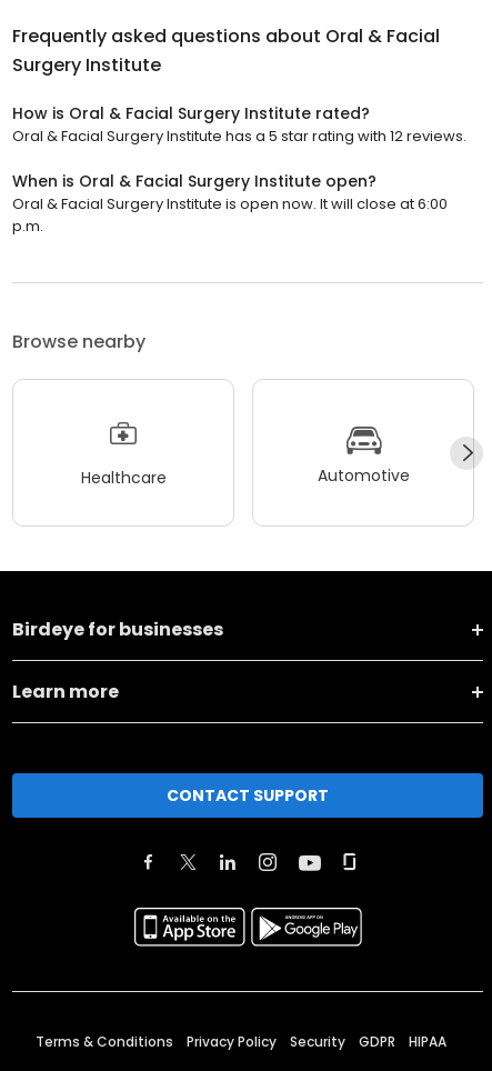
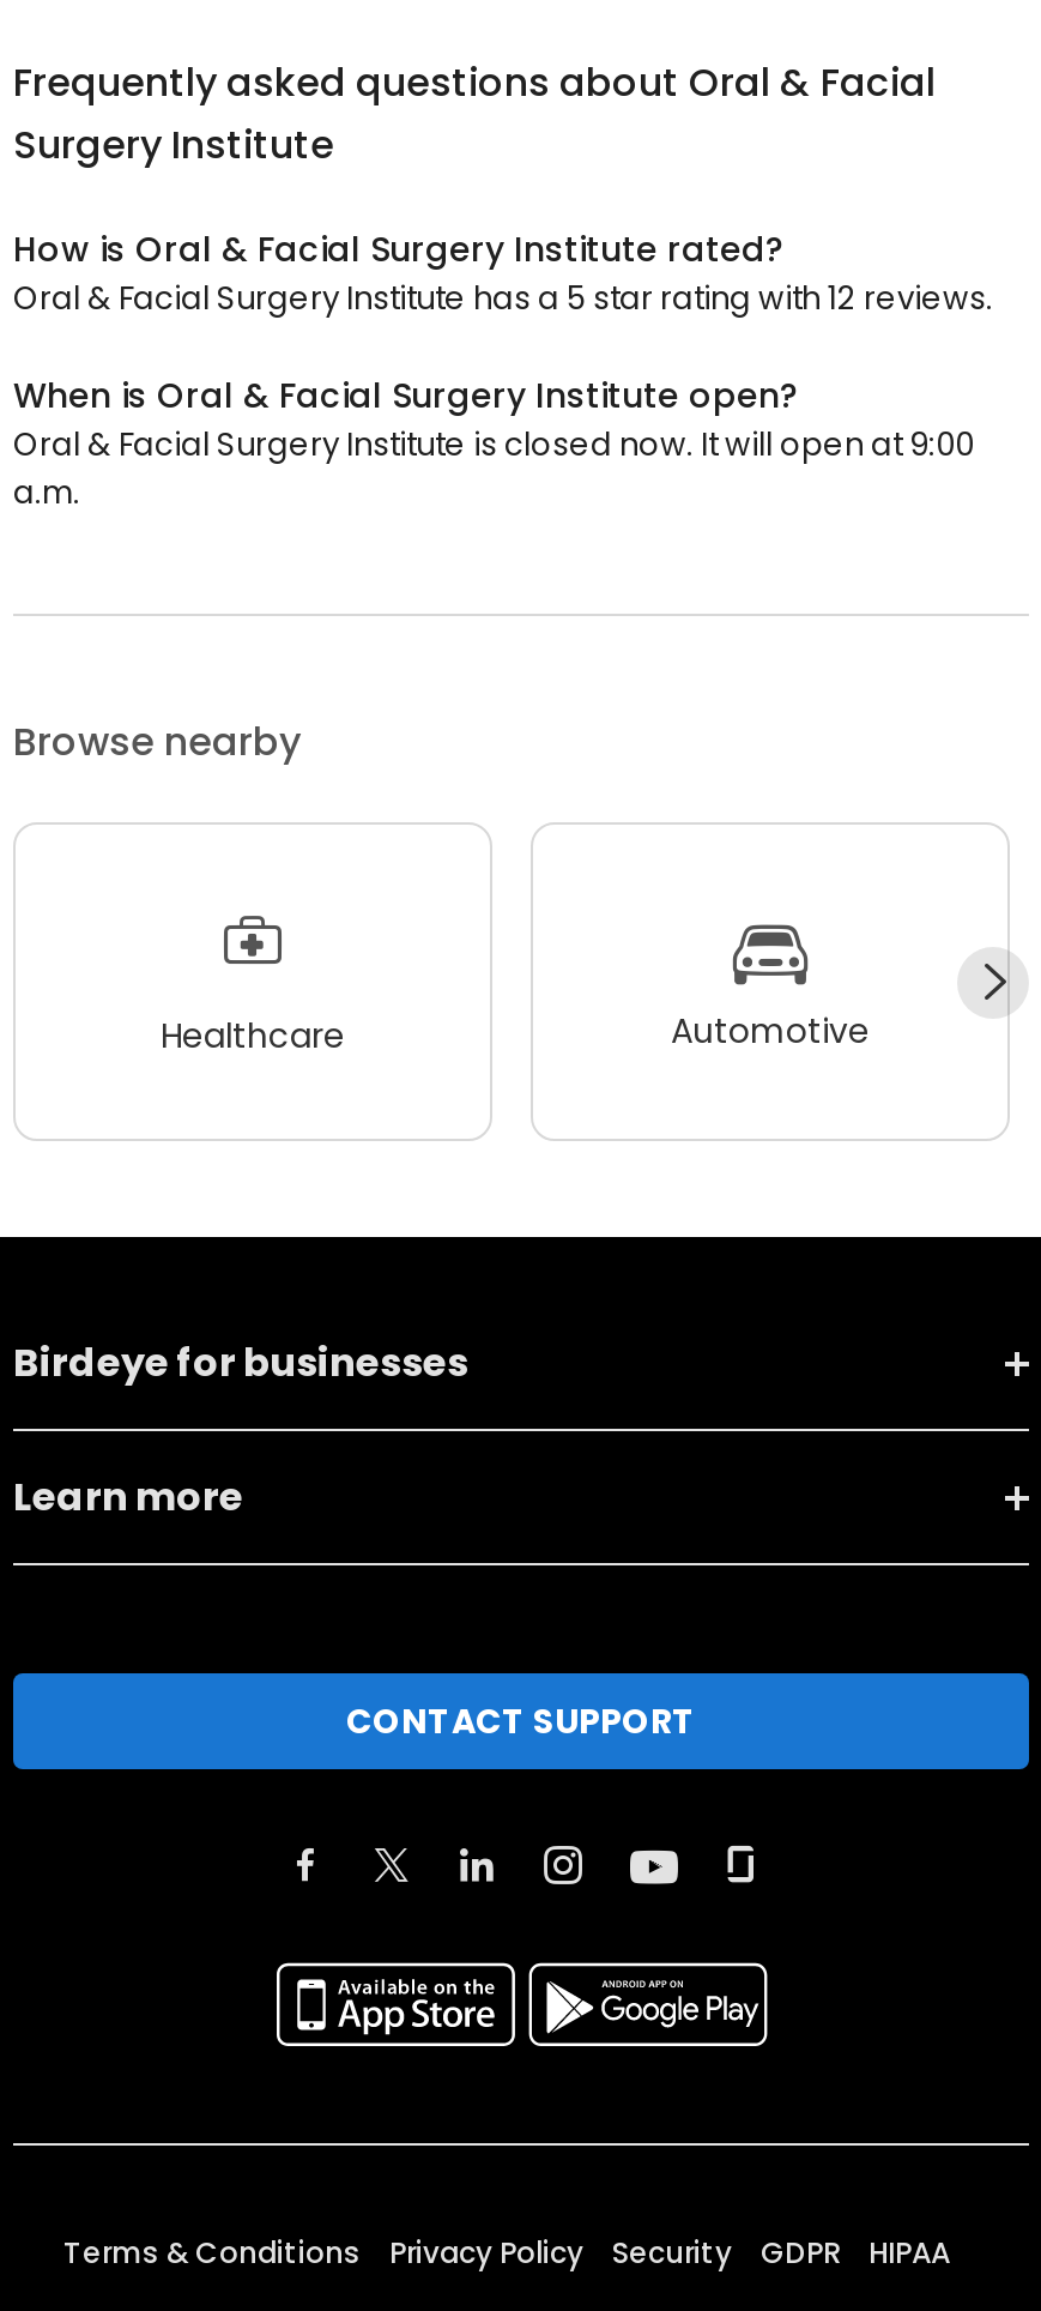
[12,194,448,237] Oral & Facial Surgery Institute is open now. It will close at 6:00 | p.m. -> [13,423,974,516] Oral & Facial Surgery Institute is closed now. It will open at 9:00 | a.m.

